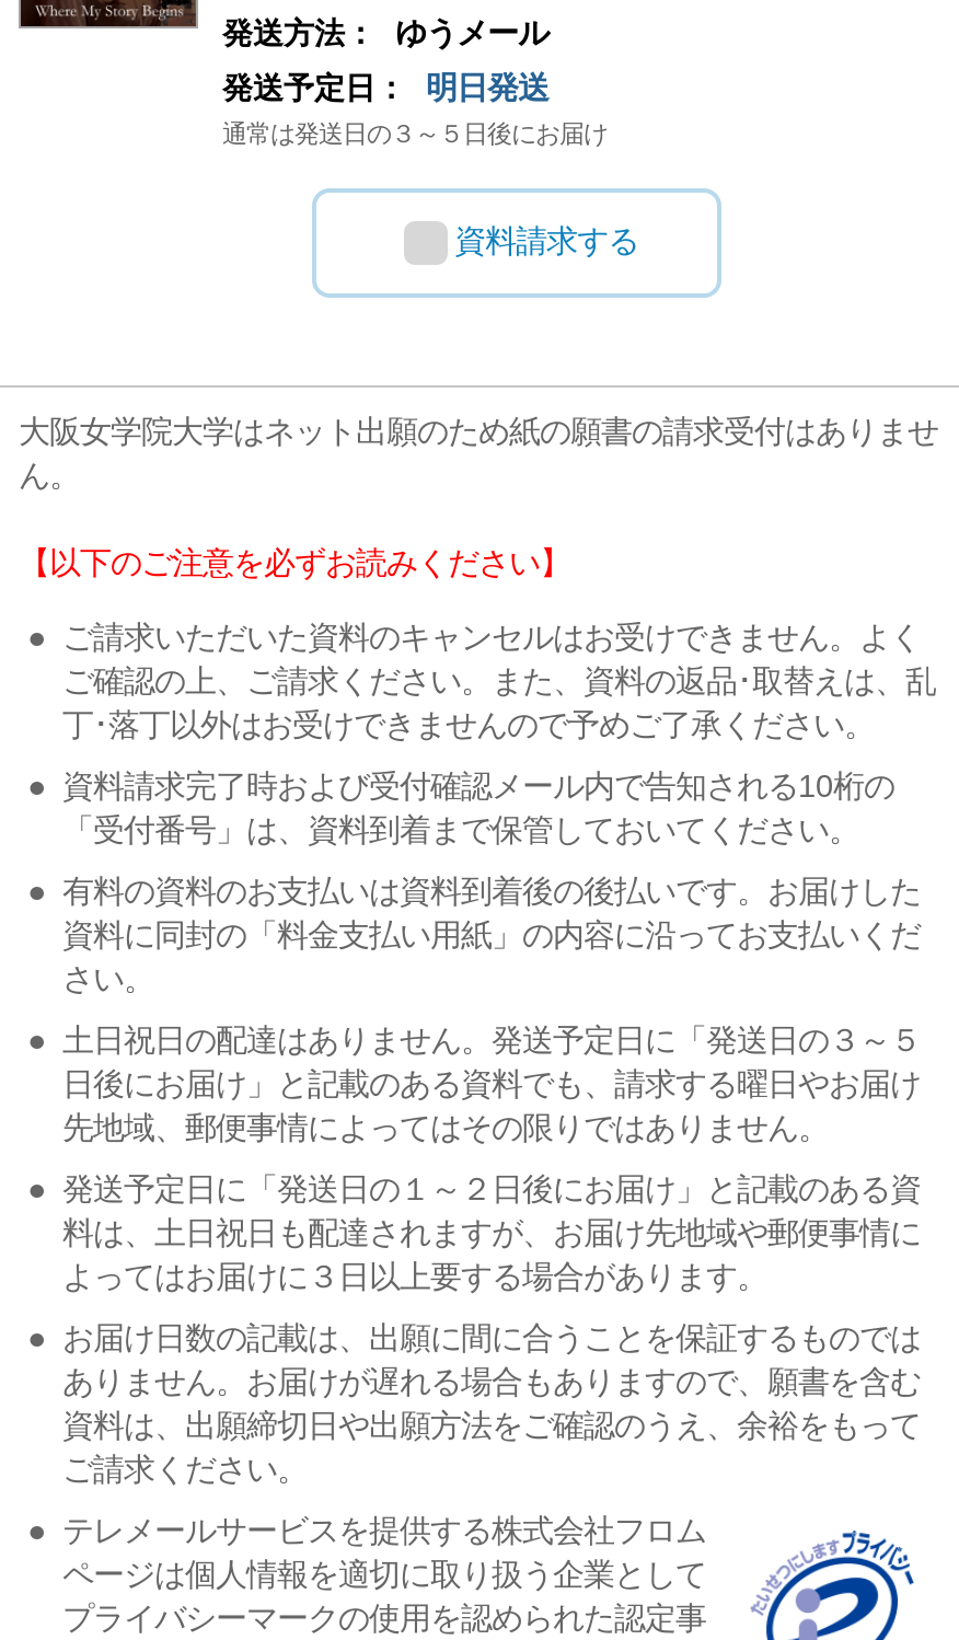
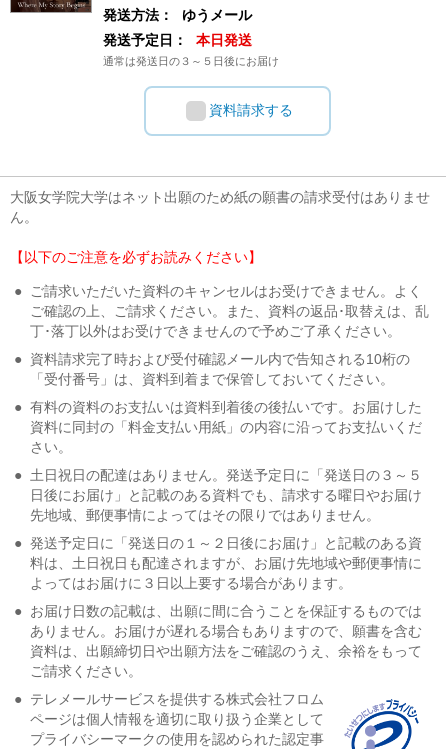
[222,69,548,104] 発送予定日： 明日発送 -> [103,32,252,48] 発送予定日： 本日発送

